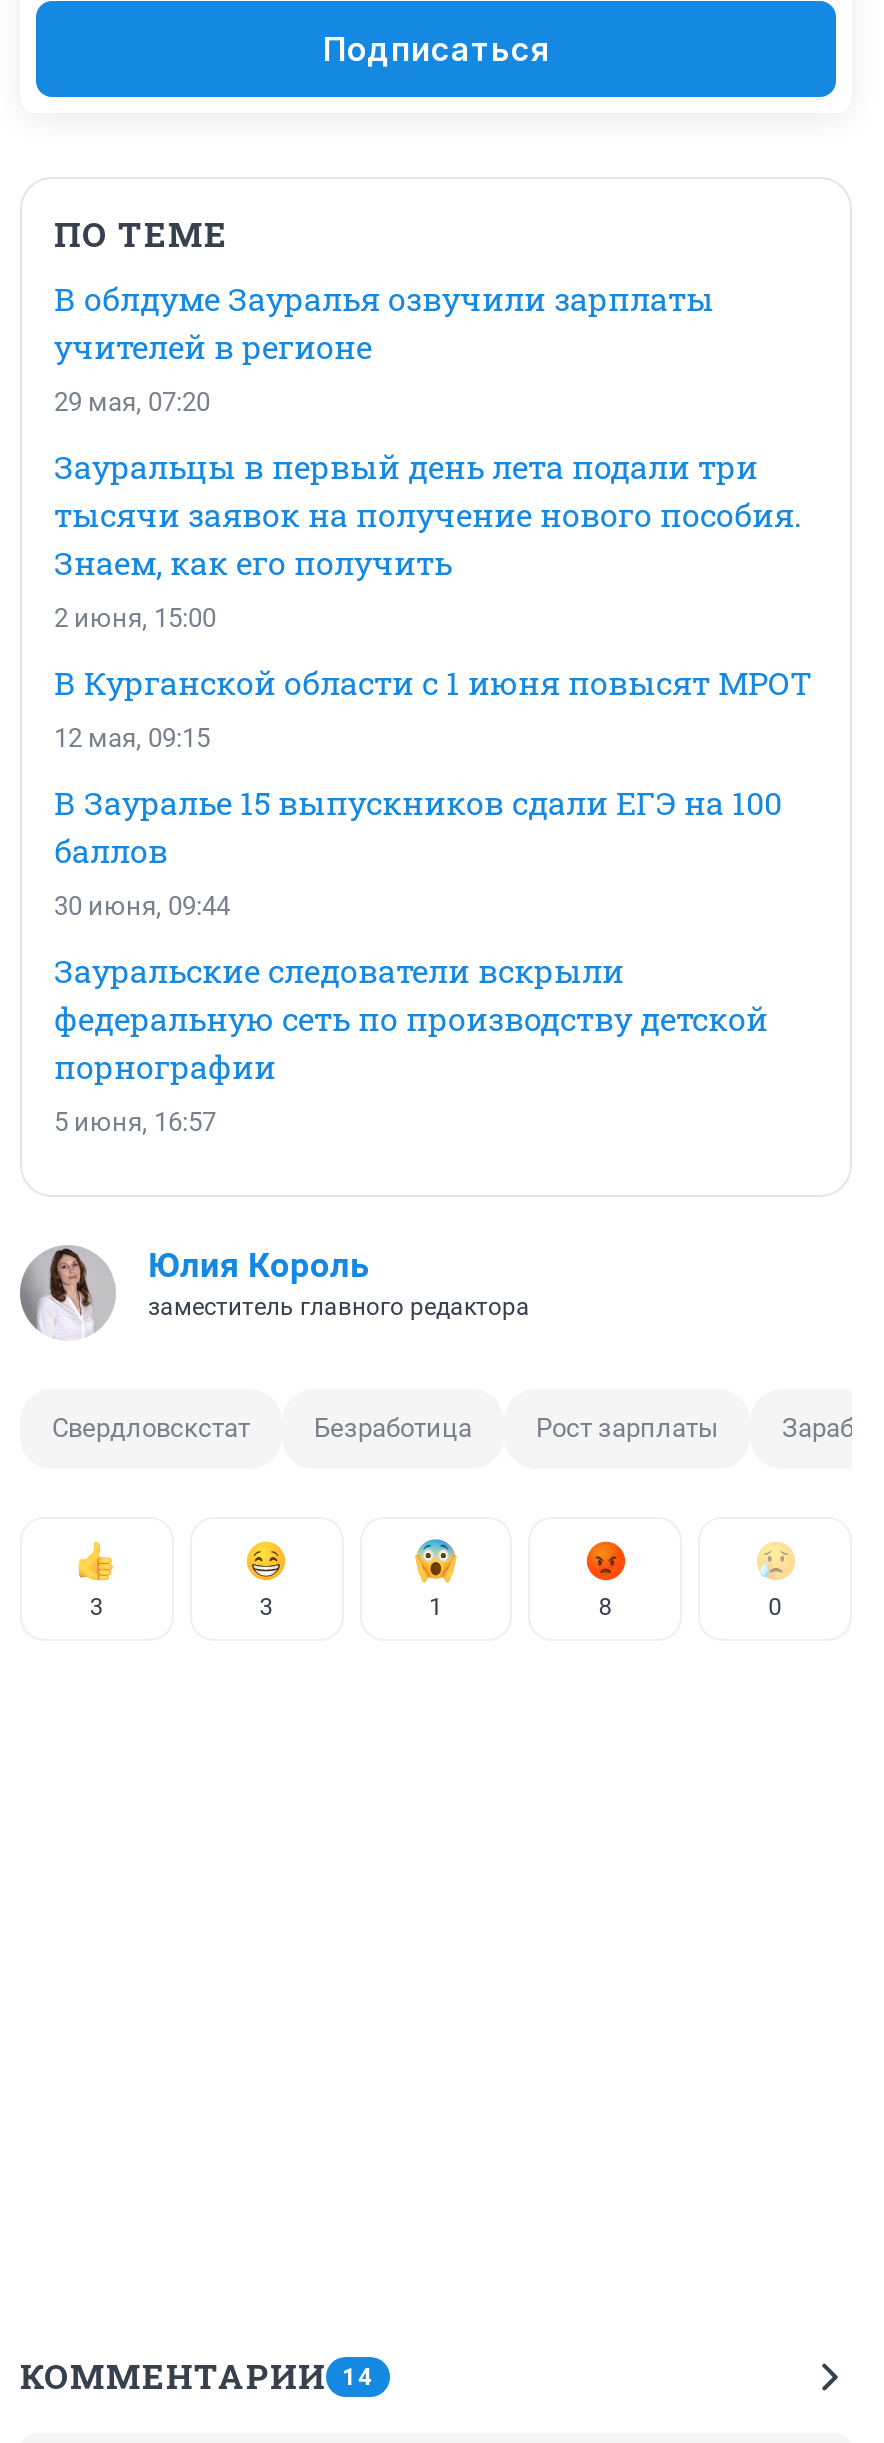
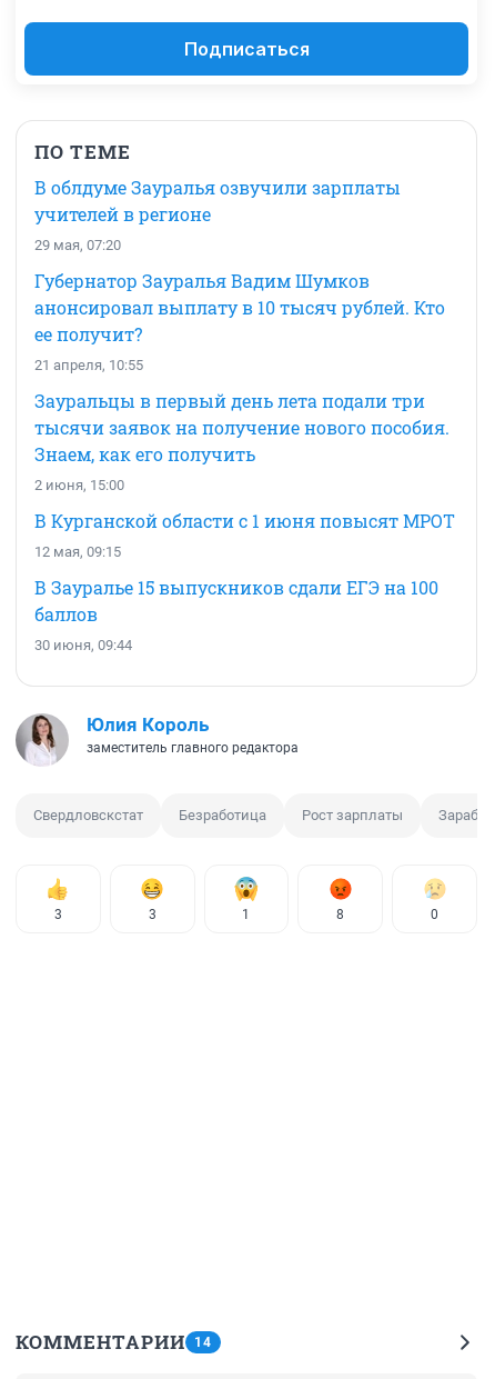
none -> [34,269,445,374] Губернатор Зауралья Вадим Шумков | анонсировал выплату в 10 тысяч рублей. Кто | ее получит? | 21 апреля, 10:55
moved [54,445,812,921] -> [34,389,455,654]: Зауральцы в первый день лета подали три | тысячи заявок на получение нового пособия. | Знаем, как его получить | ... | баллов | 30 июня, 09:44
[54,949,768,1137] Зауральские следователи вскрыли | федеральную сеть по производству детской | порнографии | 5 июня, 16:57 -> none

